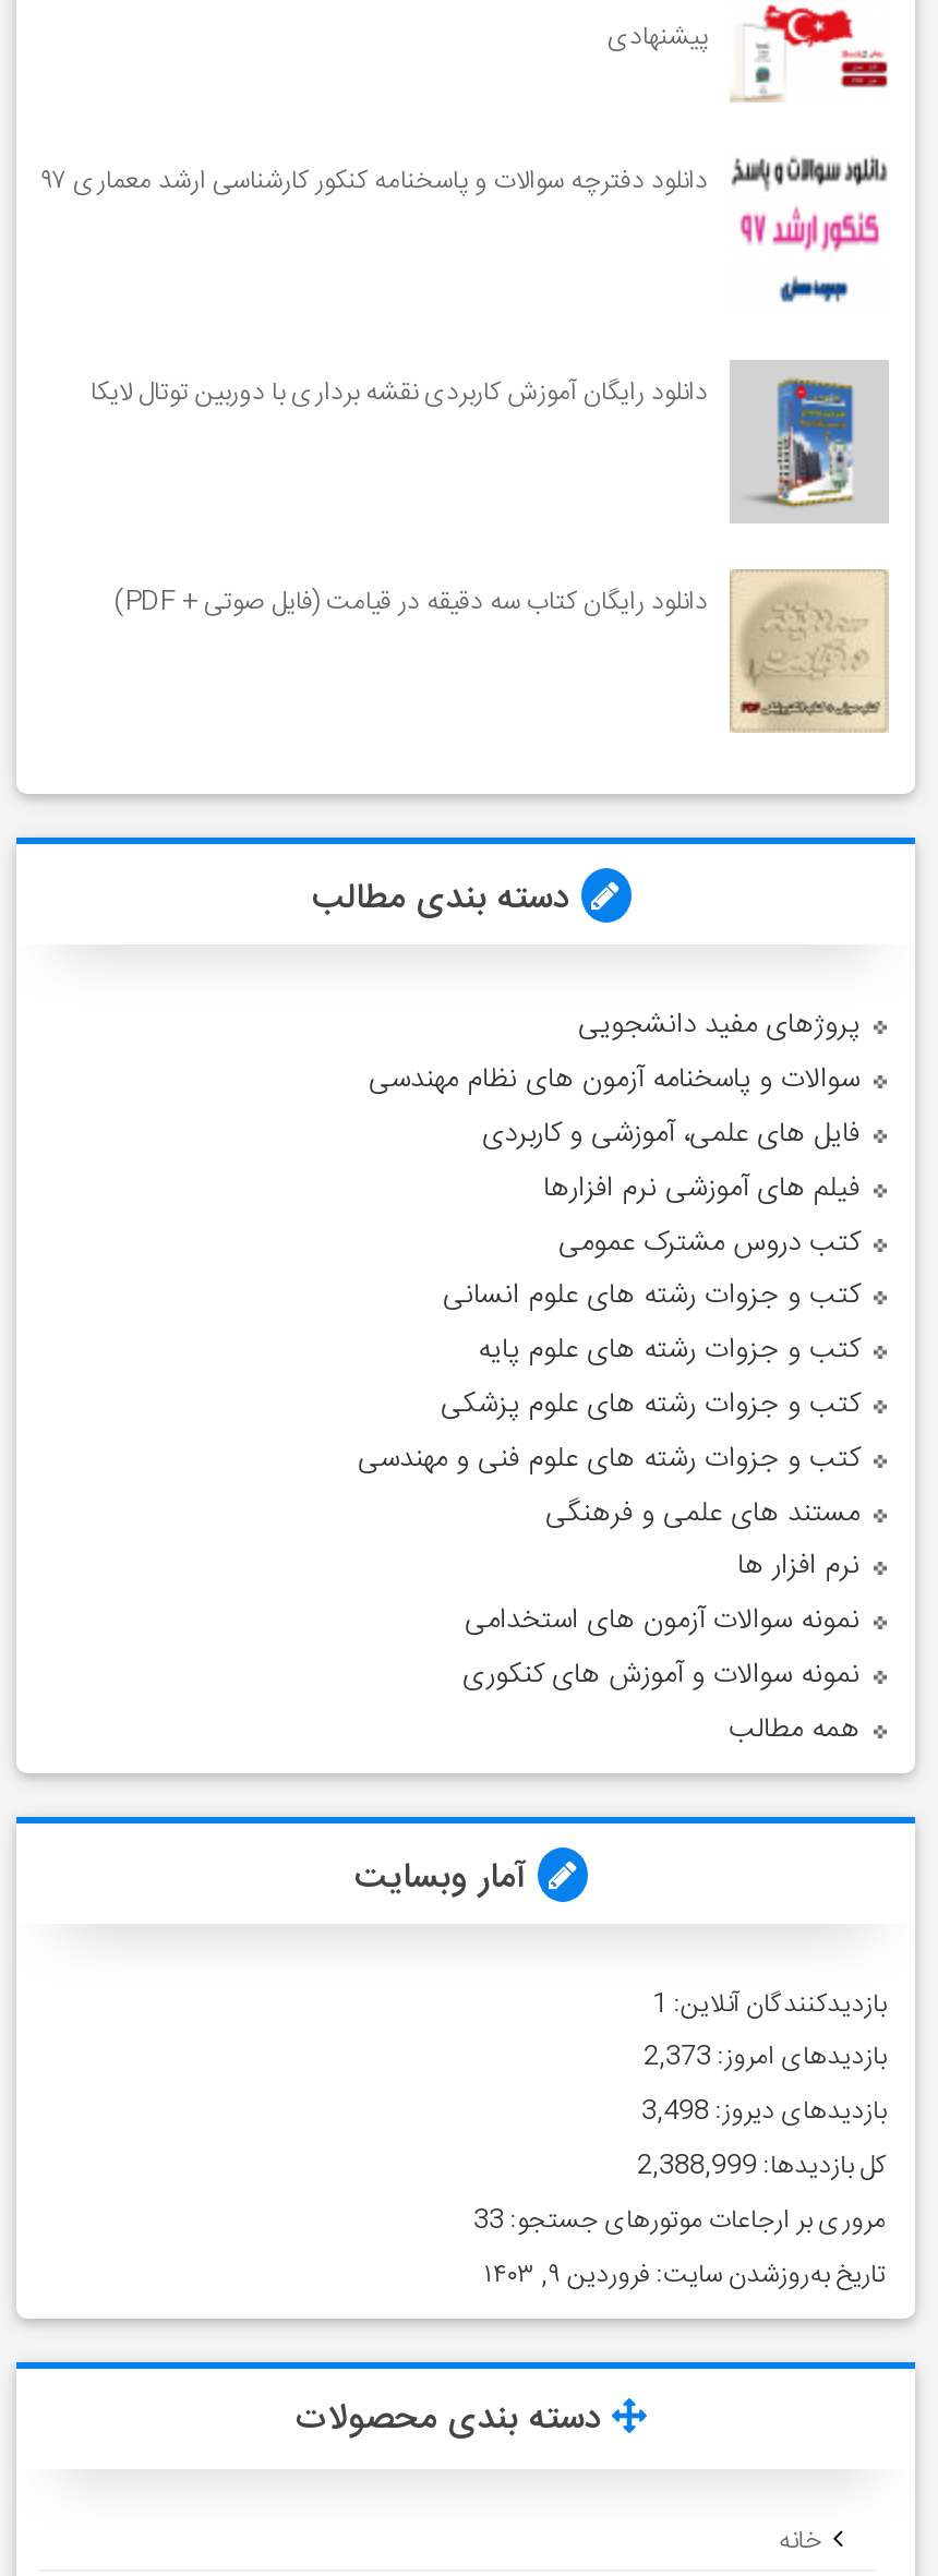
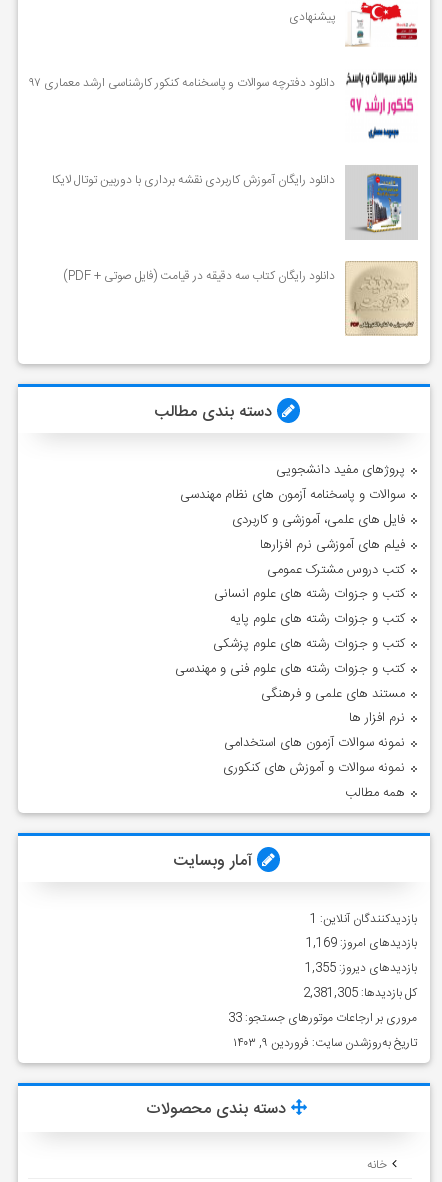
[644,2036,886,2080] بازدیدهای امروز: 2,373 -> [306,933,417,953] بازدیدهای امروز: 1,169
[642,2090,886,2134] بازدیدهای دیروز: 3,498 -> [305,958,417,978] بازدیدهای دیروز: 1,355
[637,2144,886,2188] کل بازدیدها: 2,388,999 -> [303,983,417,1003] کل بازدیدها: 2,381,305

